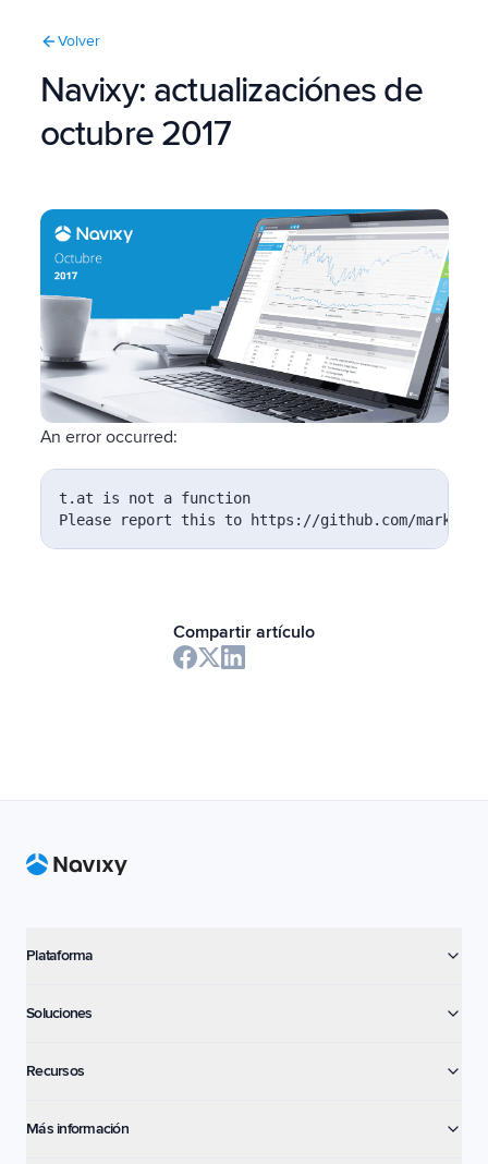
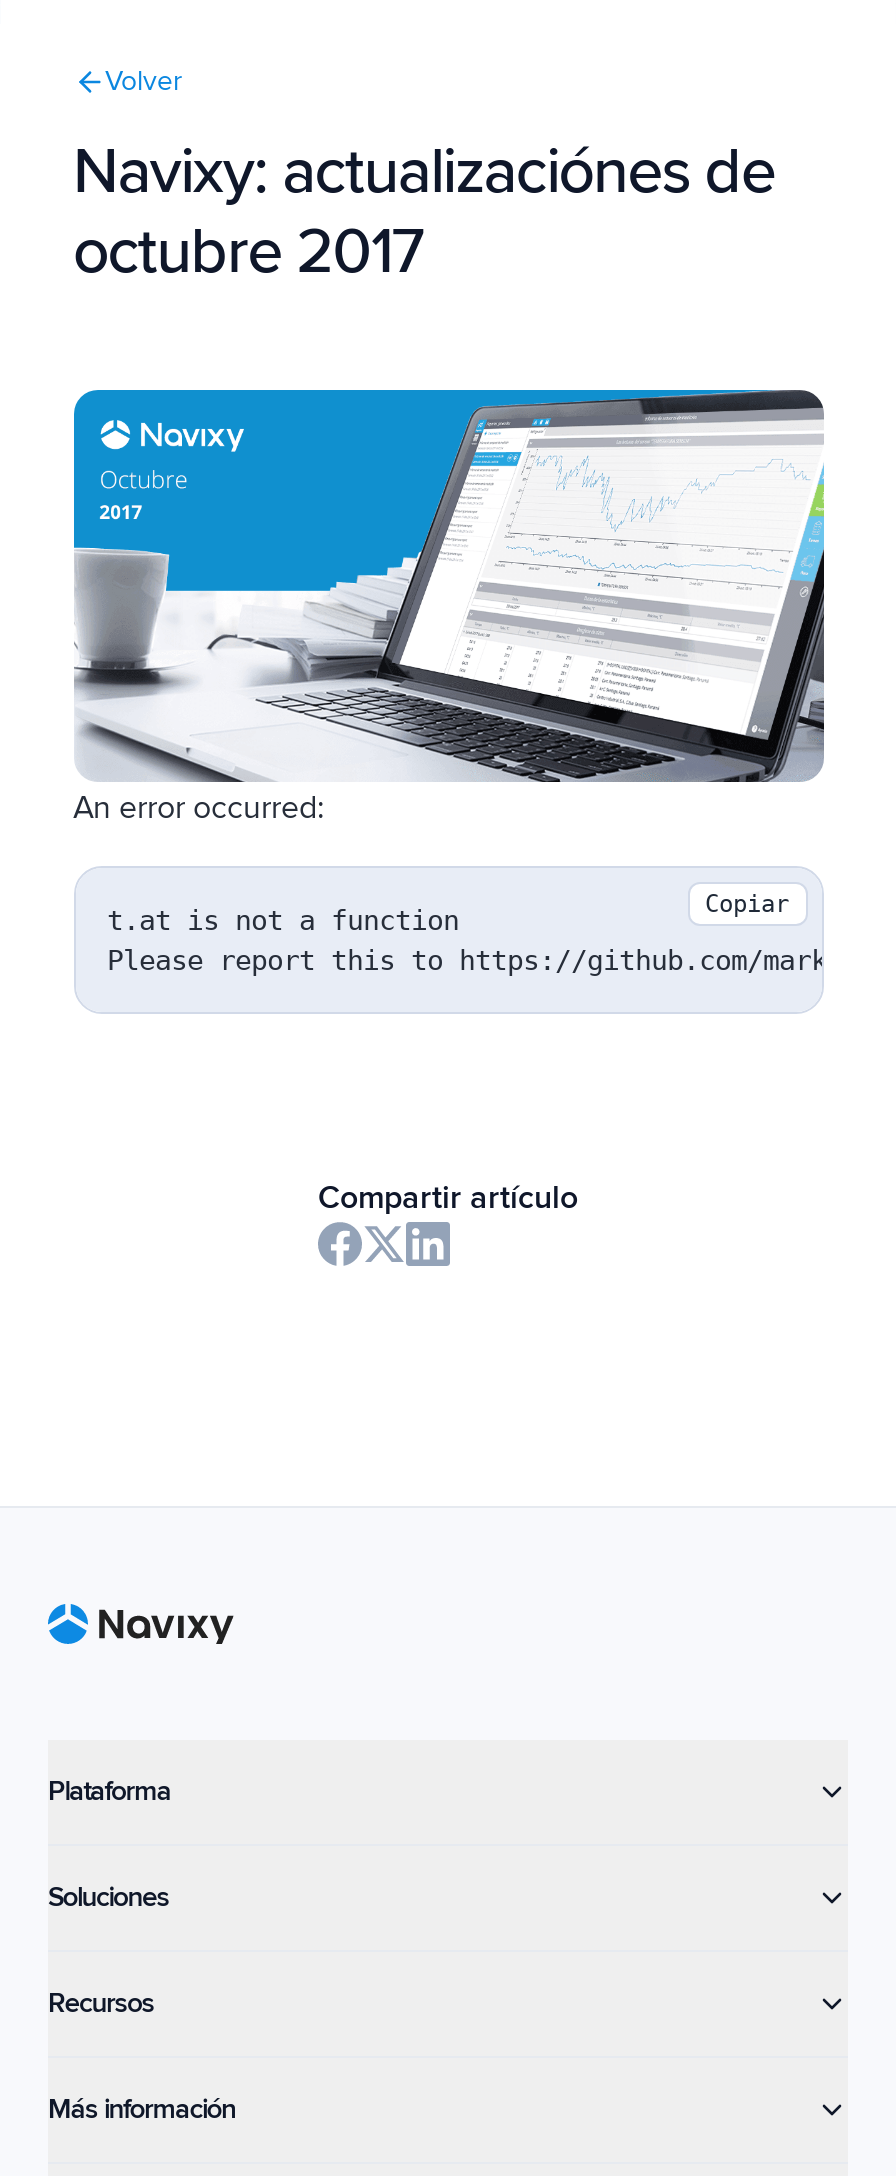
none -> [705,890,789,918] Copiar

